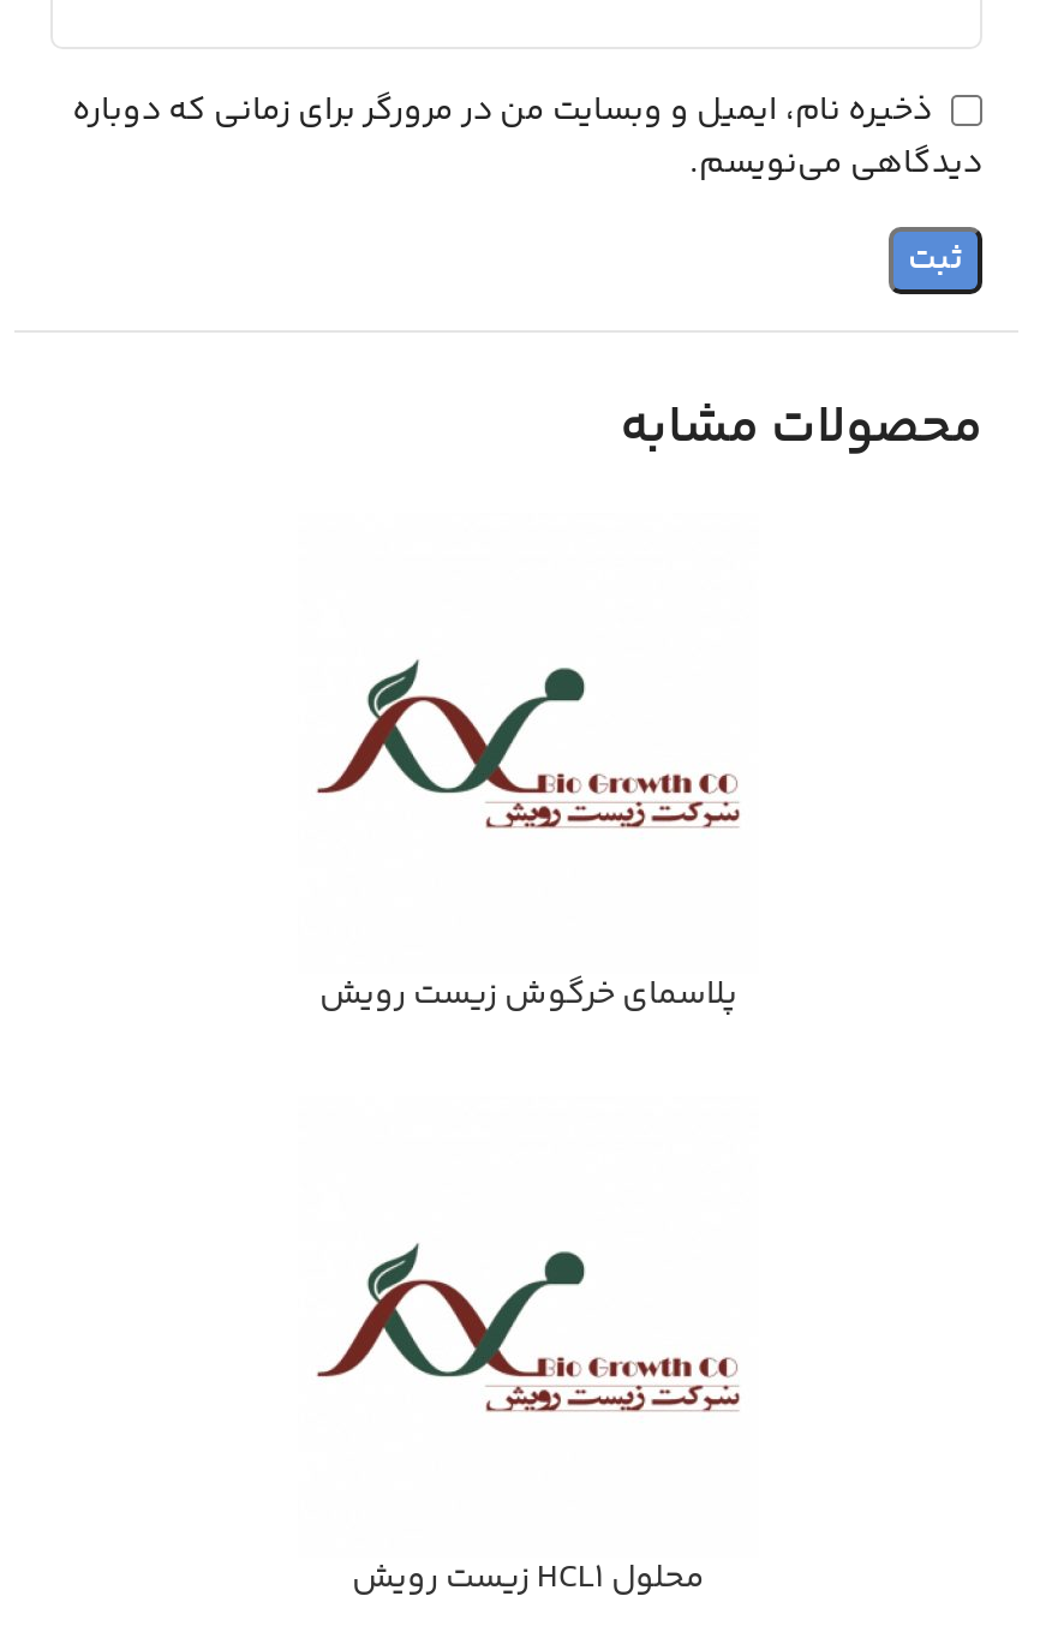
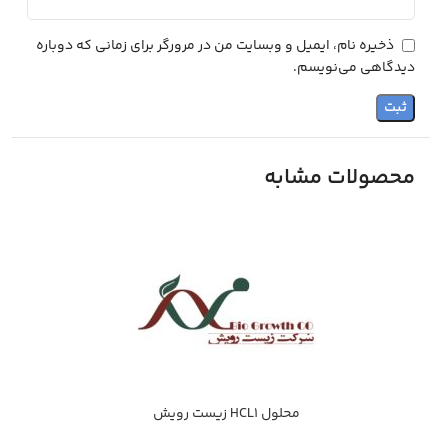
[319,969,737,1021] پلاسماي خرگوش زيست رويش -> none

